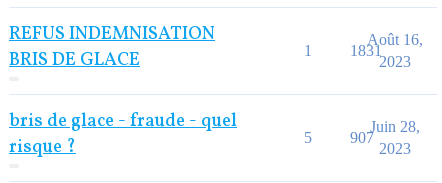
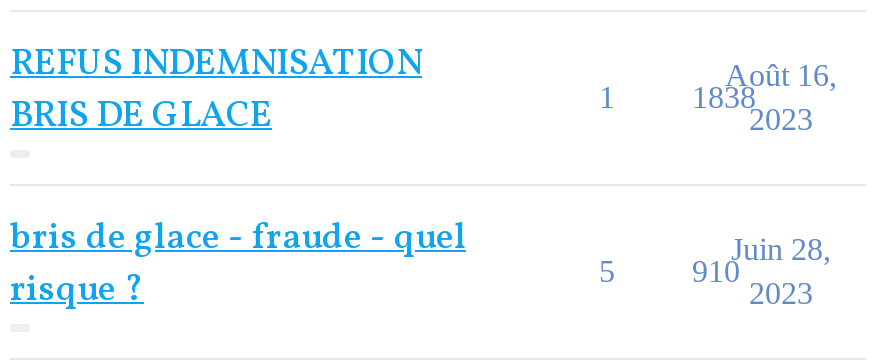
[350,42,382,59] 1831 -> [692,80,756,114] 1838
[350,129,374,146] 907 -> [692,254,740,288] 910

